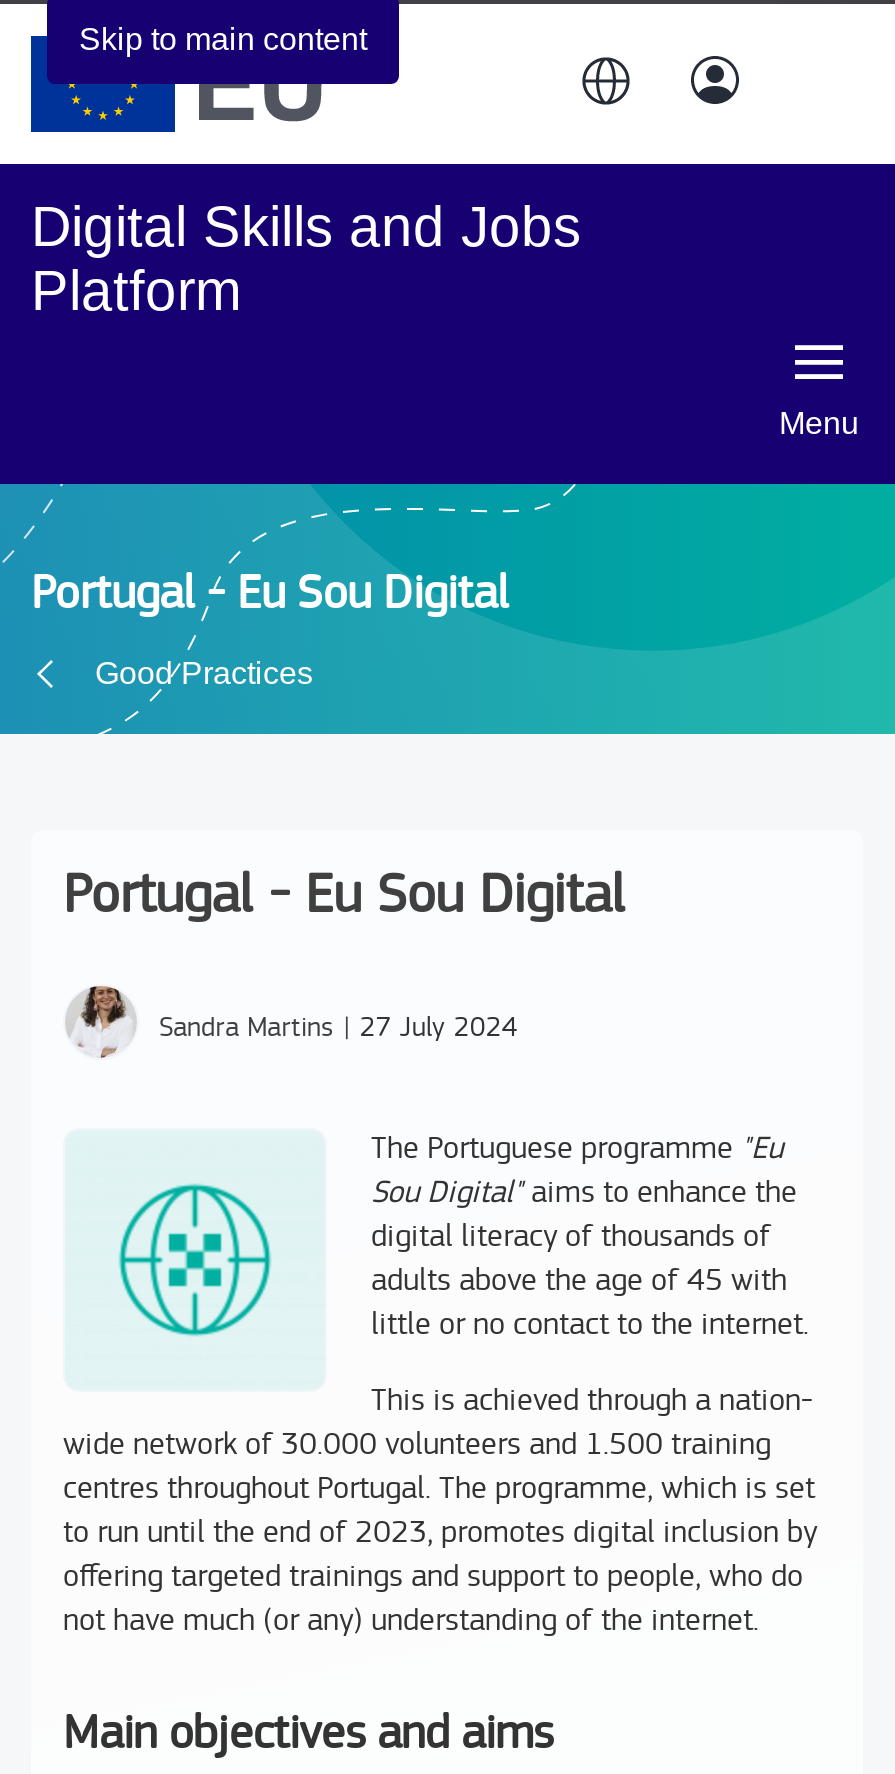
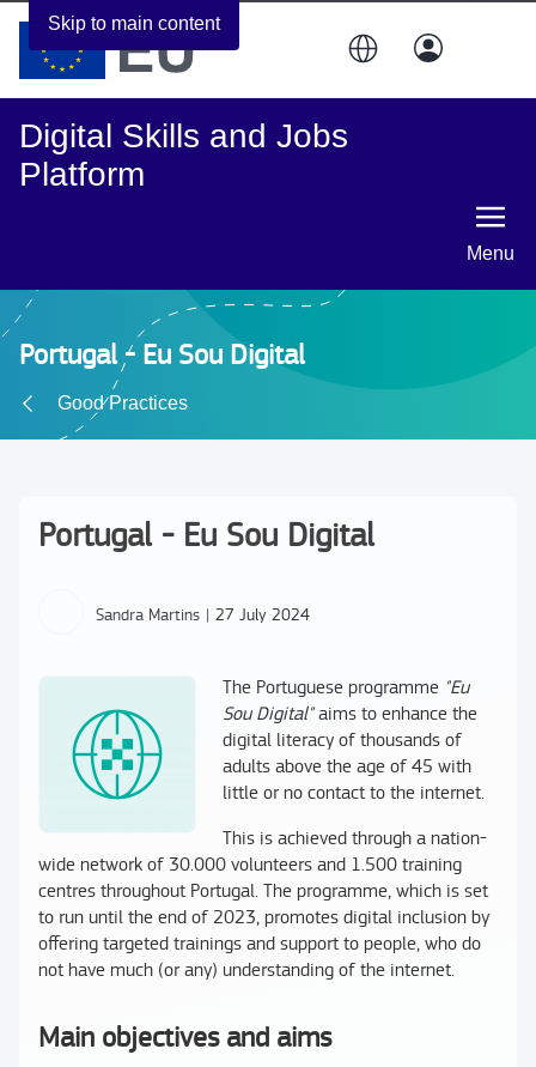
[67,984,135,1058] [image] -> none

